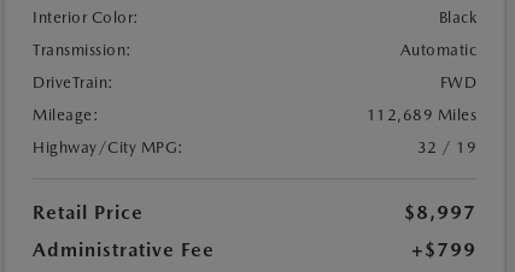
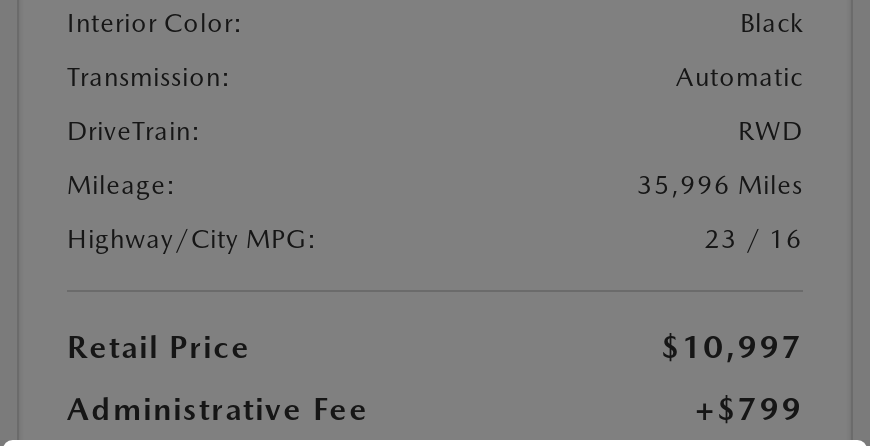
[440,74,476,92] FWD -> [738,117,803,147] RWD
[366,106,476,124] 112,689 Miles -> [637,171,803,201] 35,996 Miles
[417,139,476,157] 32 / 19 -> [704,225,803,255] 23 / 16
[404,201,476,224] $8,997 -> [661,329,803,367] $10,997

